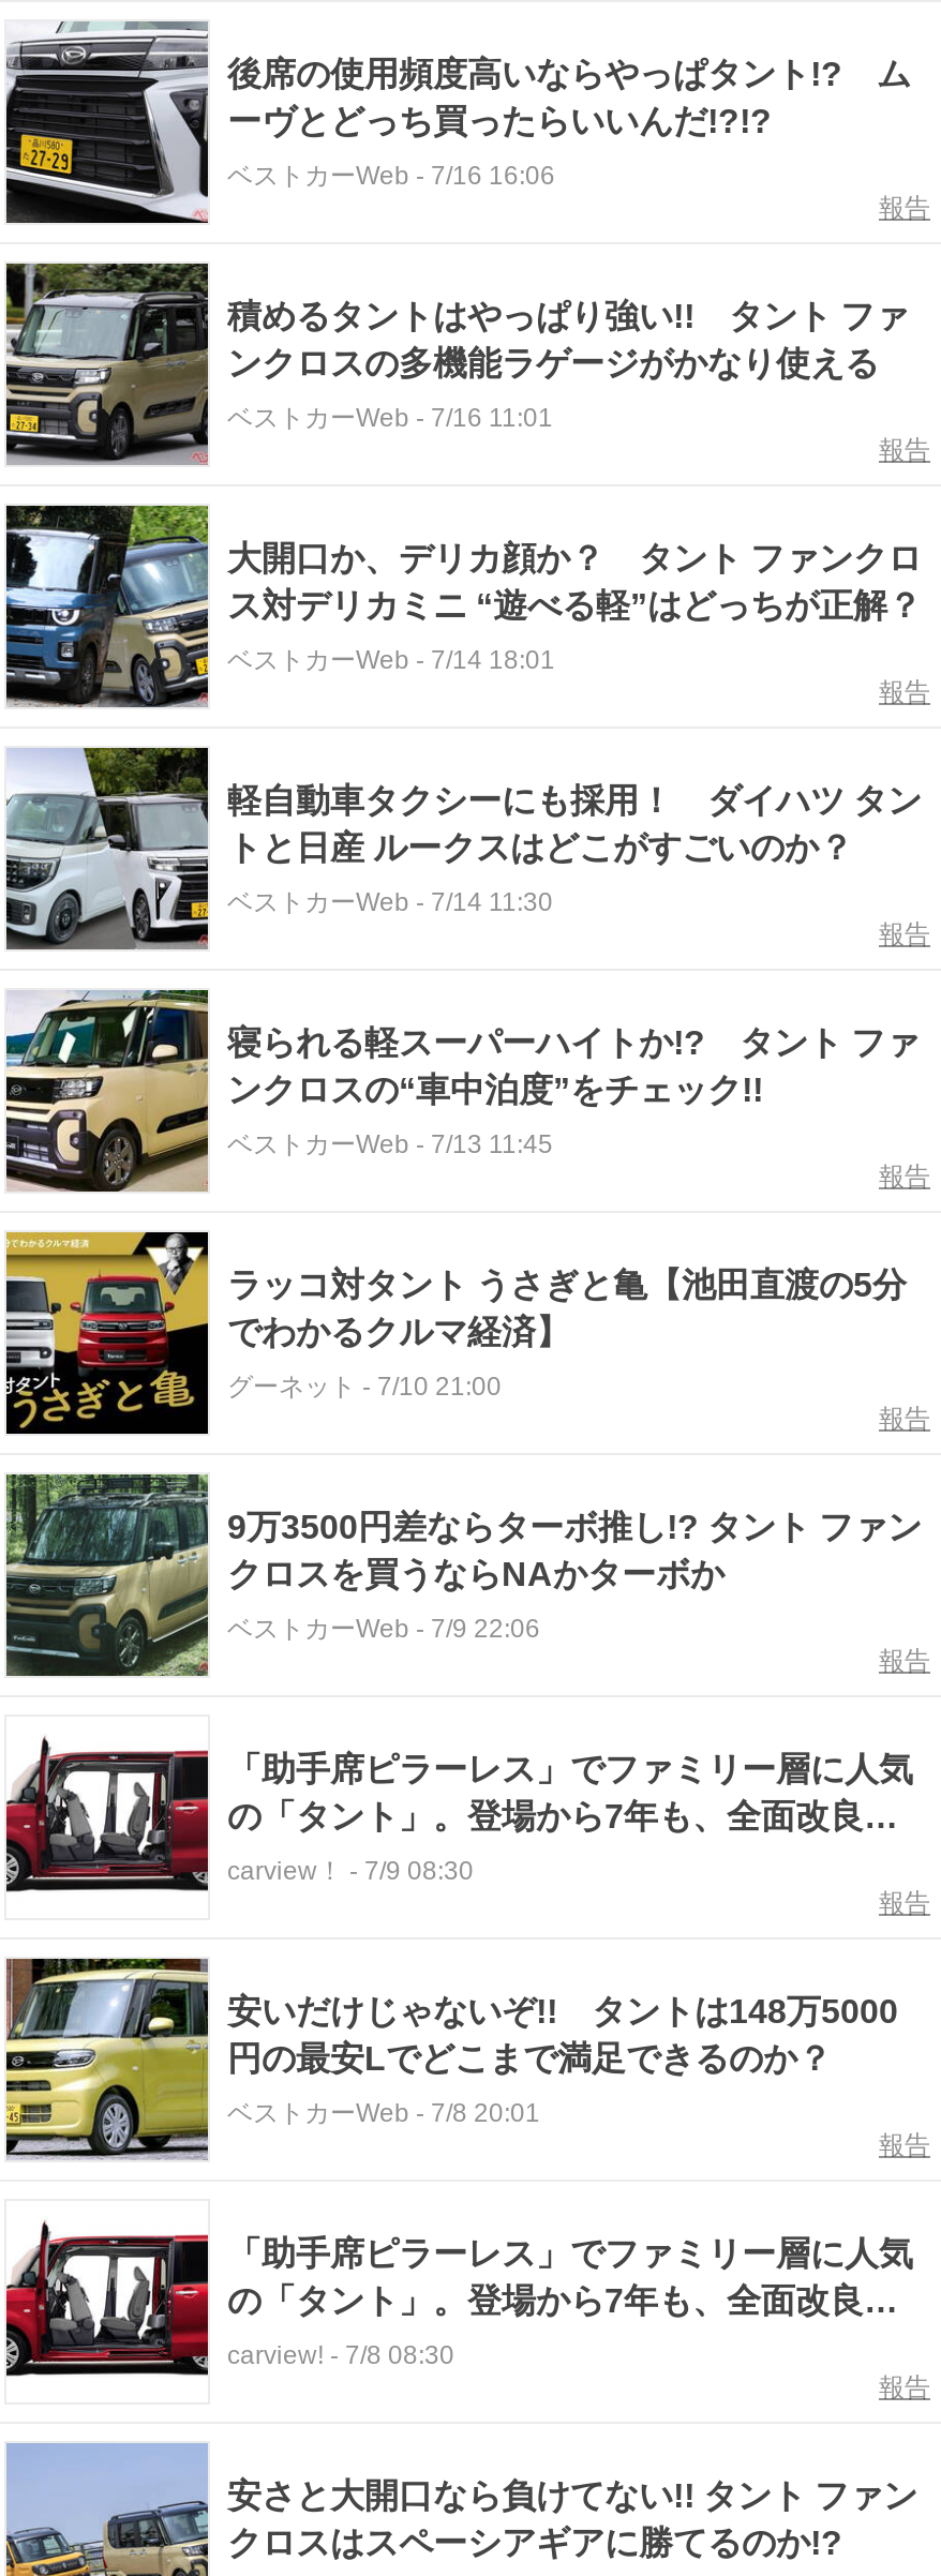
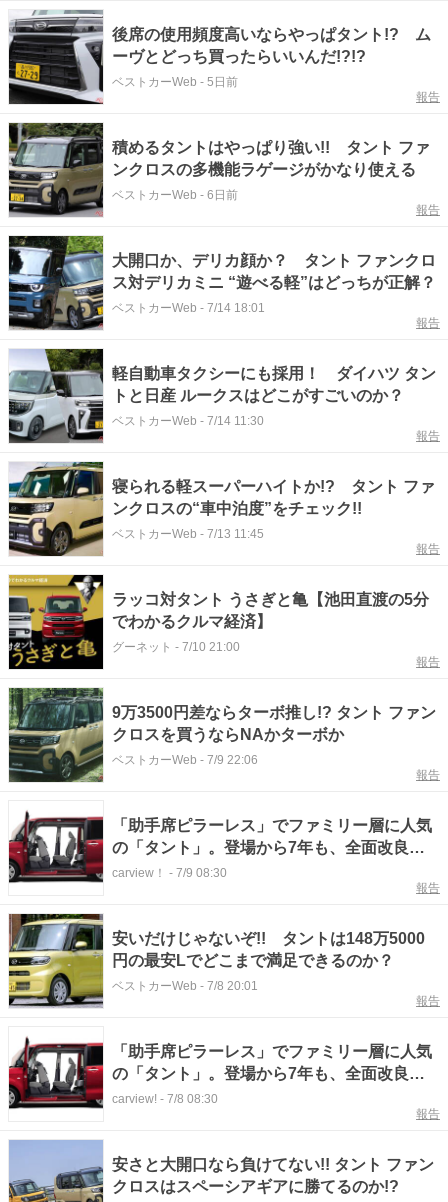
[227,161,555,191] ベストカーWeb - 7/16 16:06 -> [112,75,238,89] ベストカーWeb - 5日前
[227,403,553,433] ベストカーWeb - 7/16 11:01 -> [112,188,238,202] ベストカーWeb - 6日前

